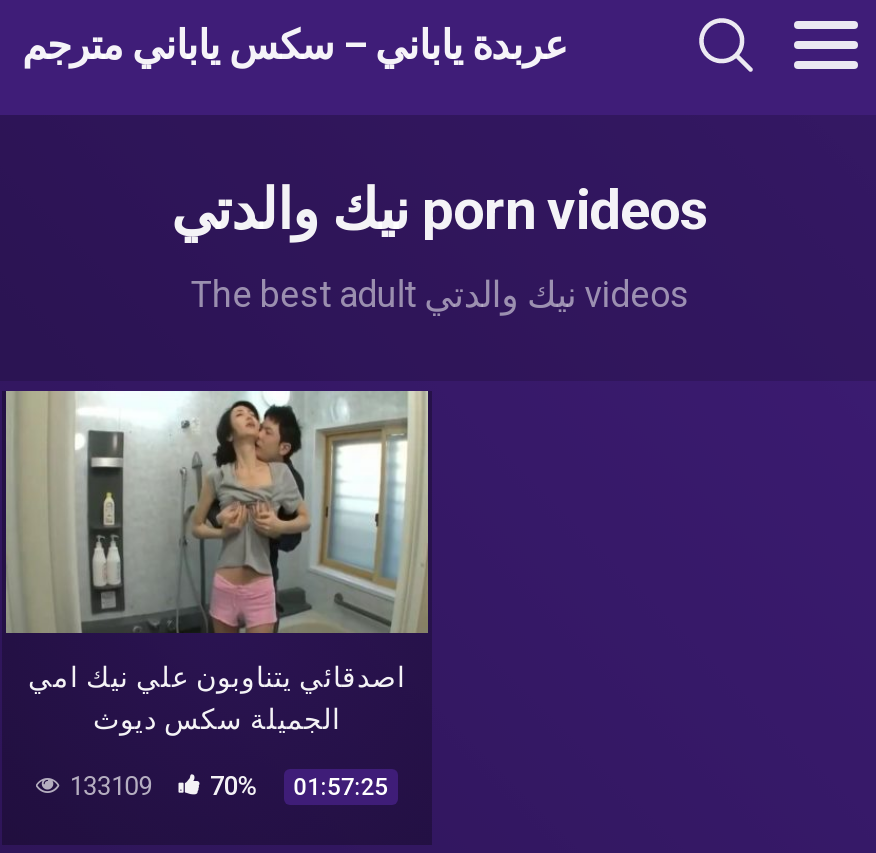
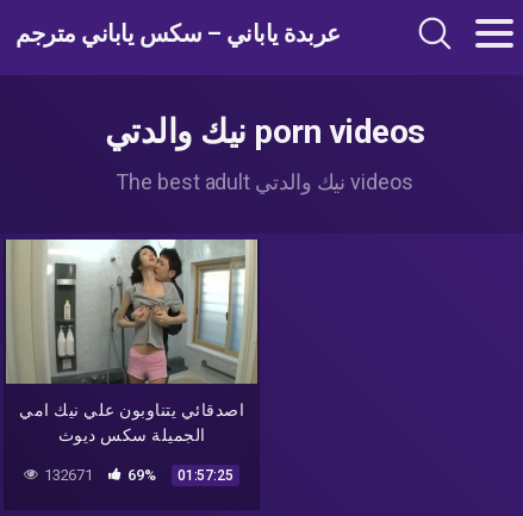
[64,771,153,801] 133109 -> [40,466,93,484] 132671
[204,771,258,801] 70% -> [124,466,156,484] 69%

